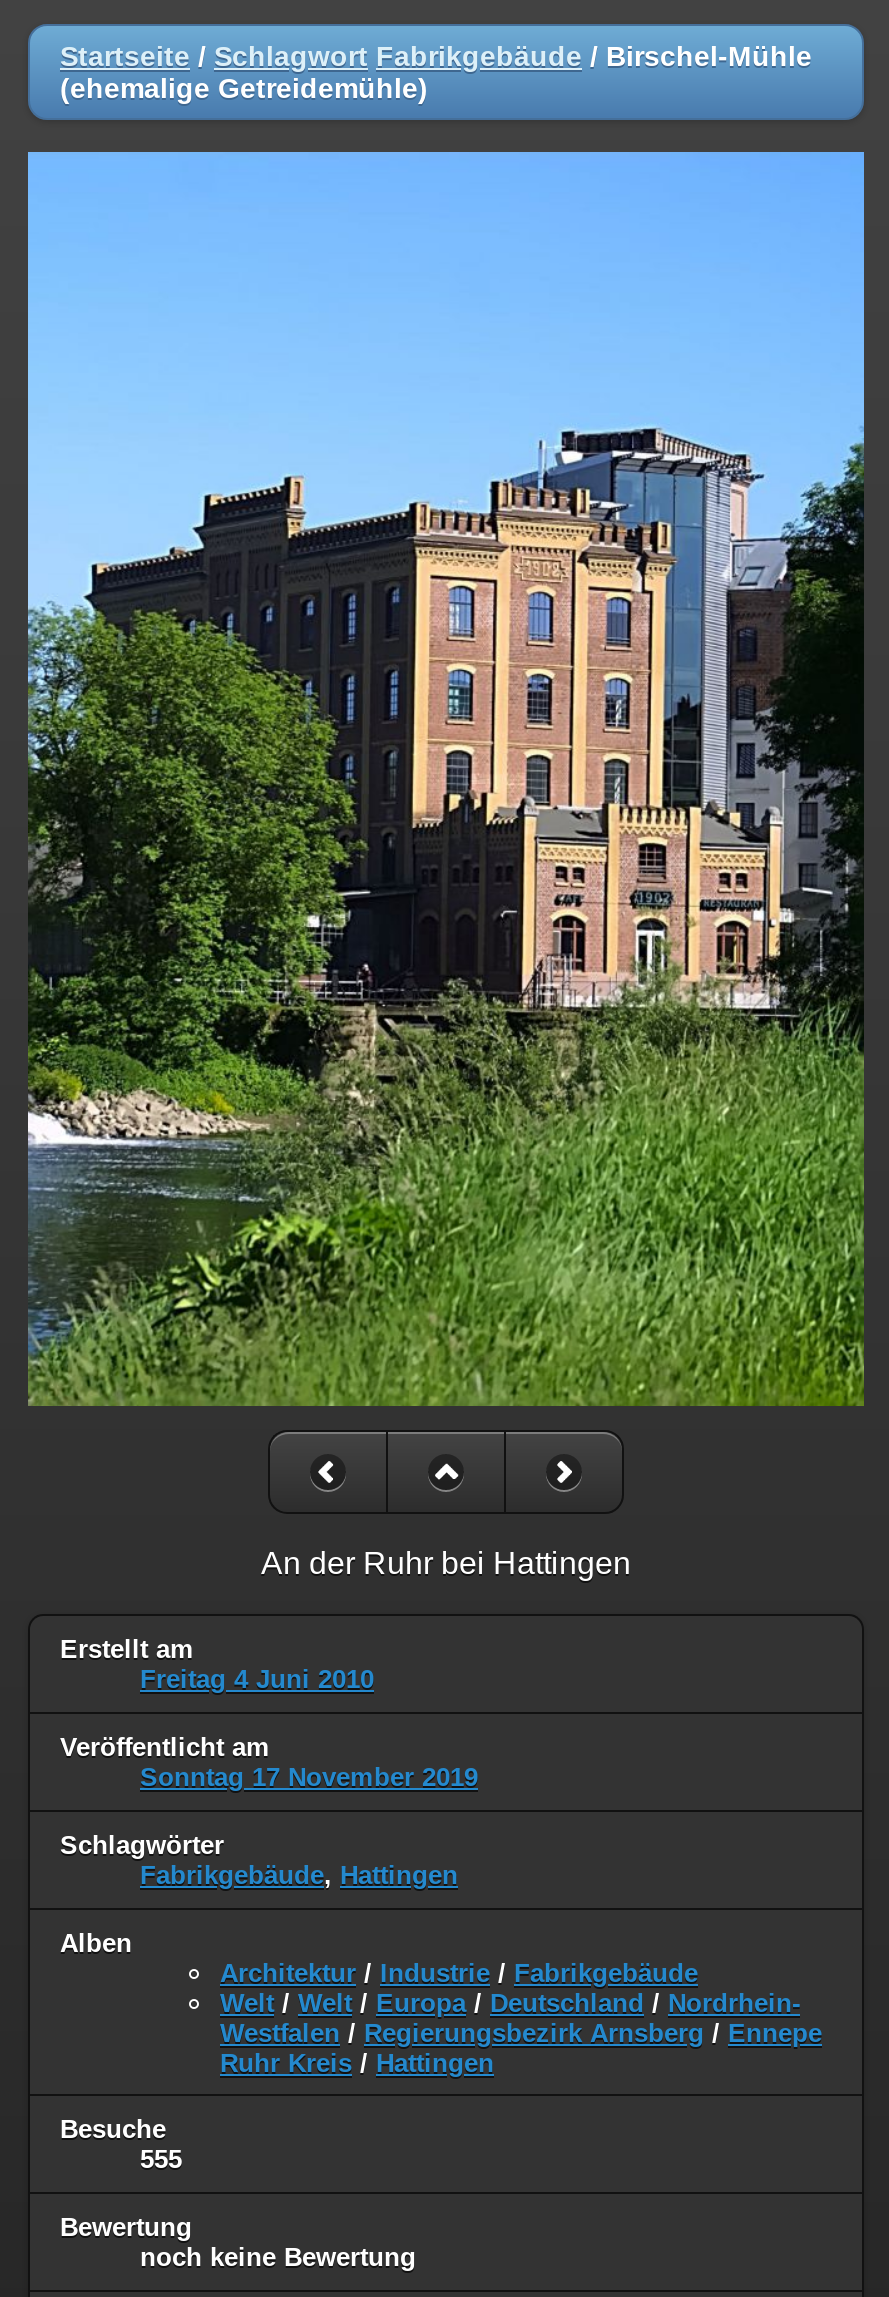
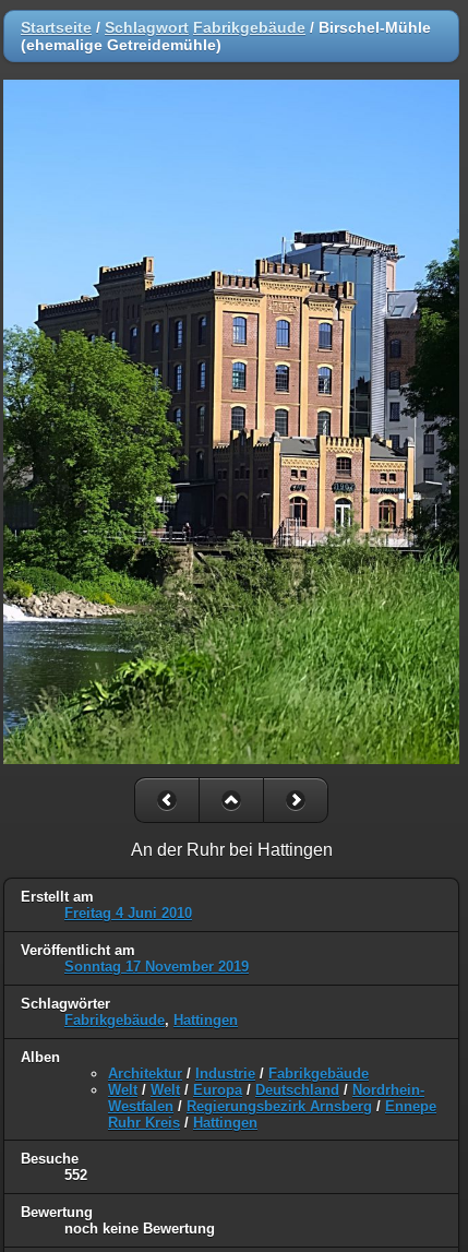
[140,2145,182,2175] 555 -> [64,1167,87,1184] 552

